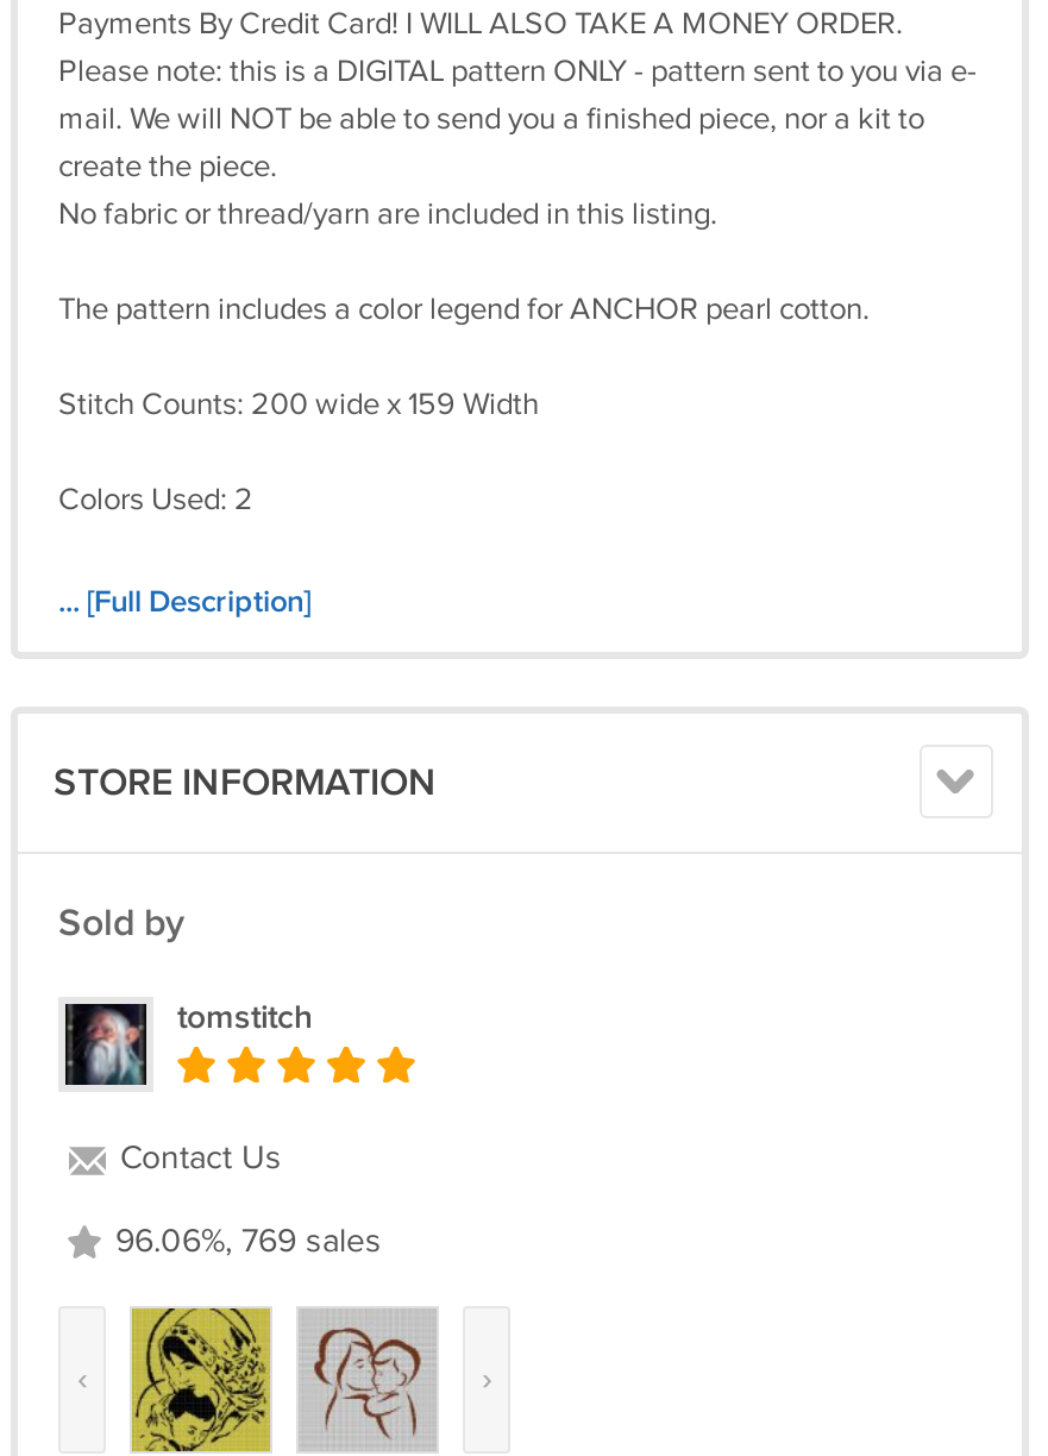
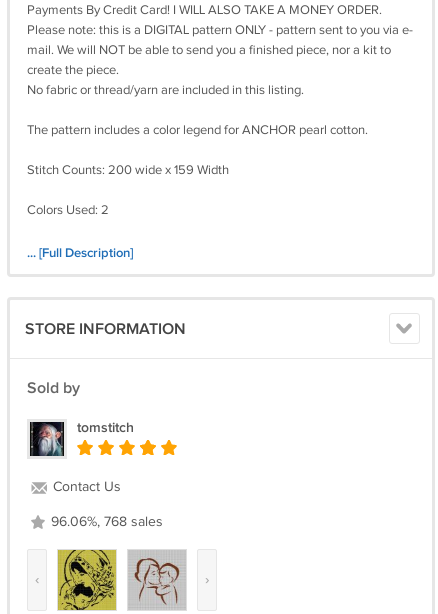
[106,1223,382,1261] 96.06%, 769 sales -> [47,514,163,530] 96.06%, 768 sales

